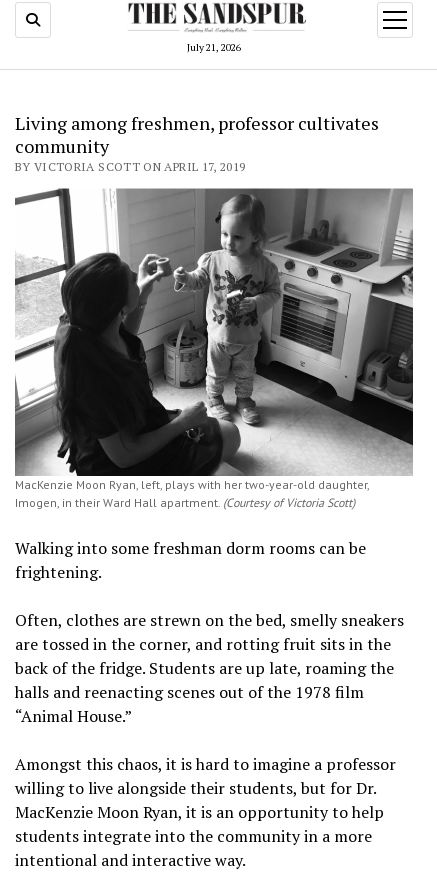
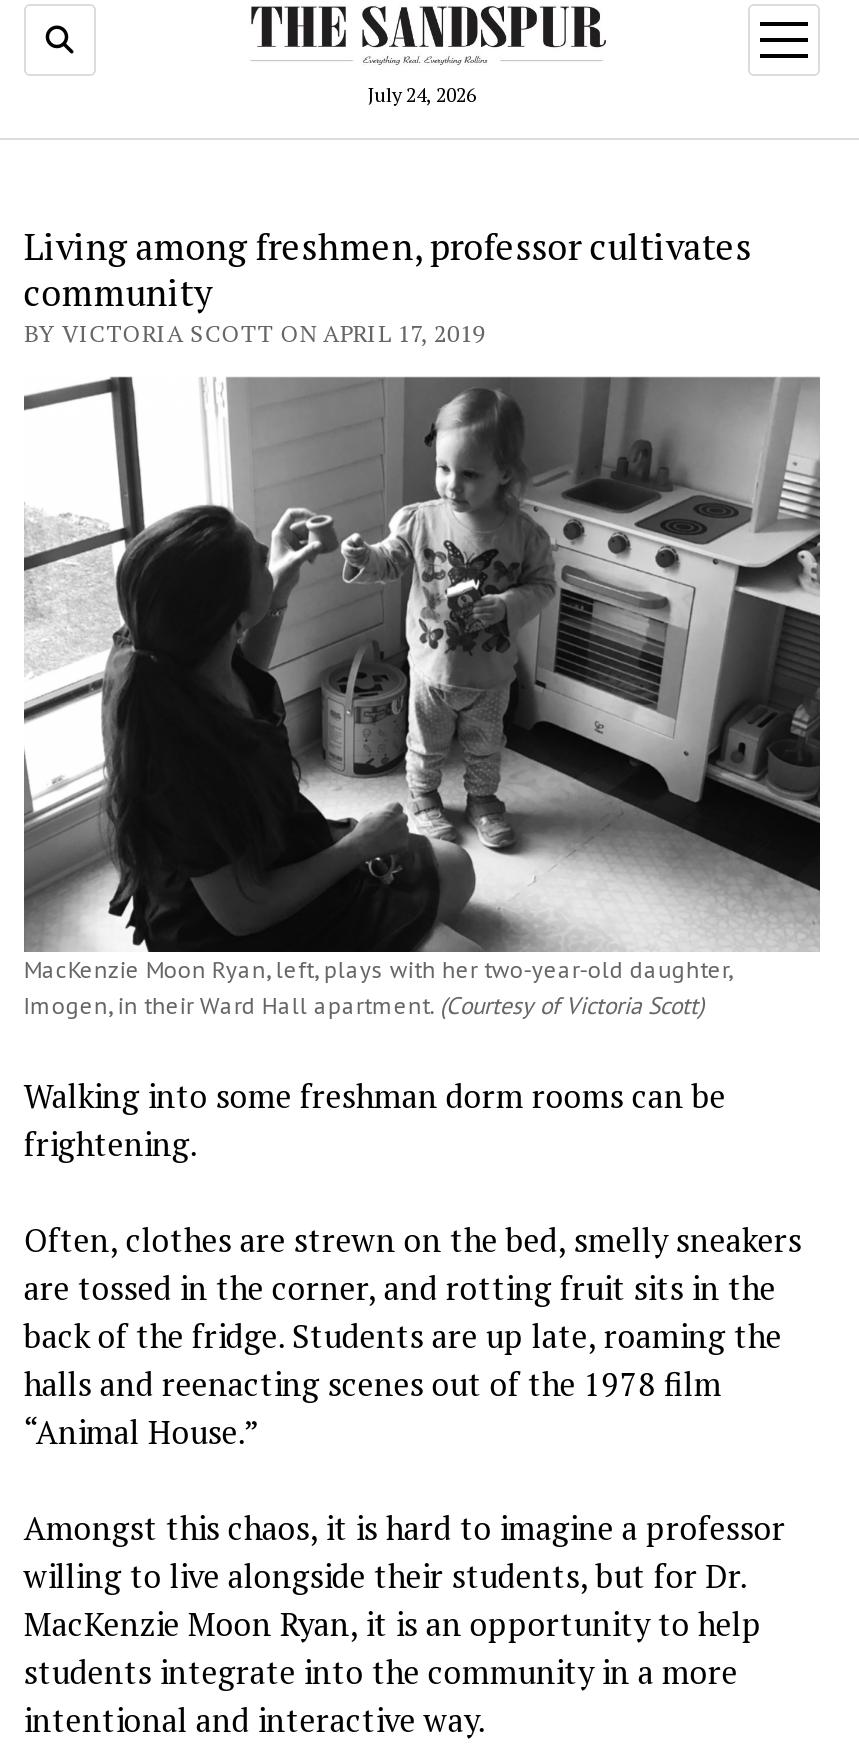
[187,41,241,54] July 21, 2026 -> [368,81,476,107] July 24, 2026

